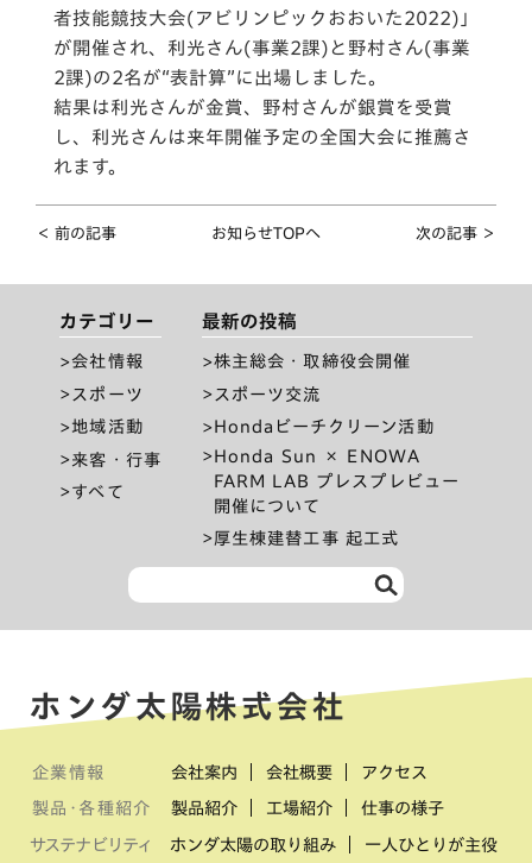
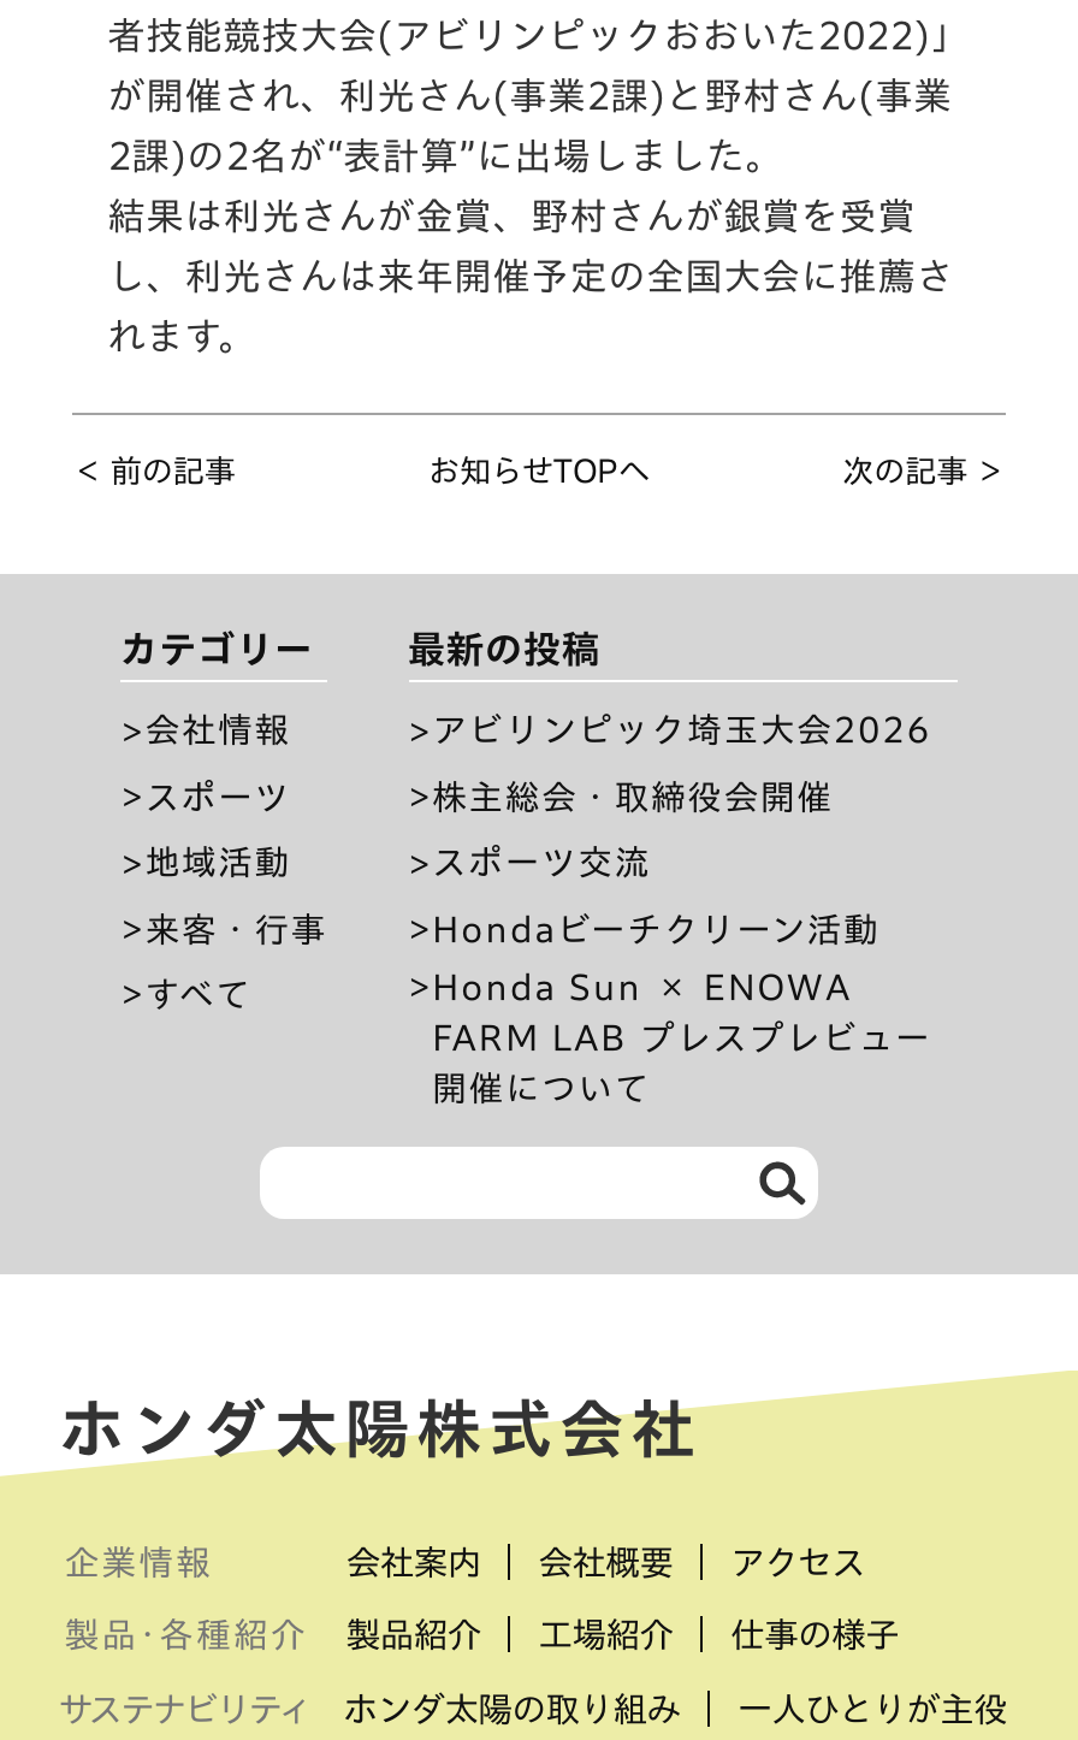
moved [213,352,460,514] -> [432,778,931,1106]: 株主総会・取締役会開催 | スポーツ交流 | Hondaビーチクリーン活動 | Honda Sun × ENOWA | FARM LAB プレスプレビュー | 開催について
none -> [432,712,931,748] アビリンピック埼玉大会2026
[213,529,399,547] 厚生棟建替工事 起工式 -> none

